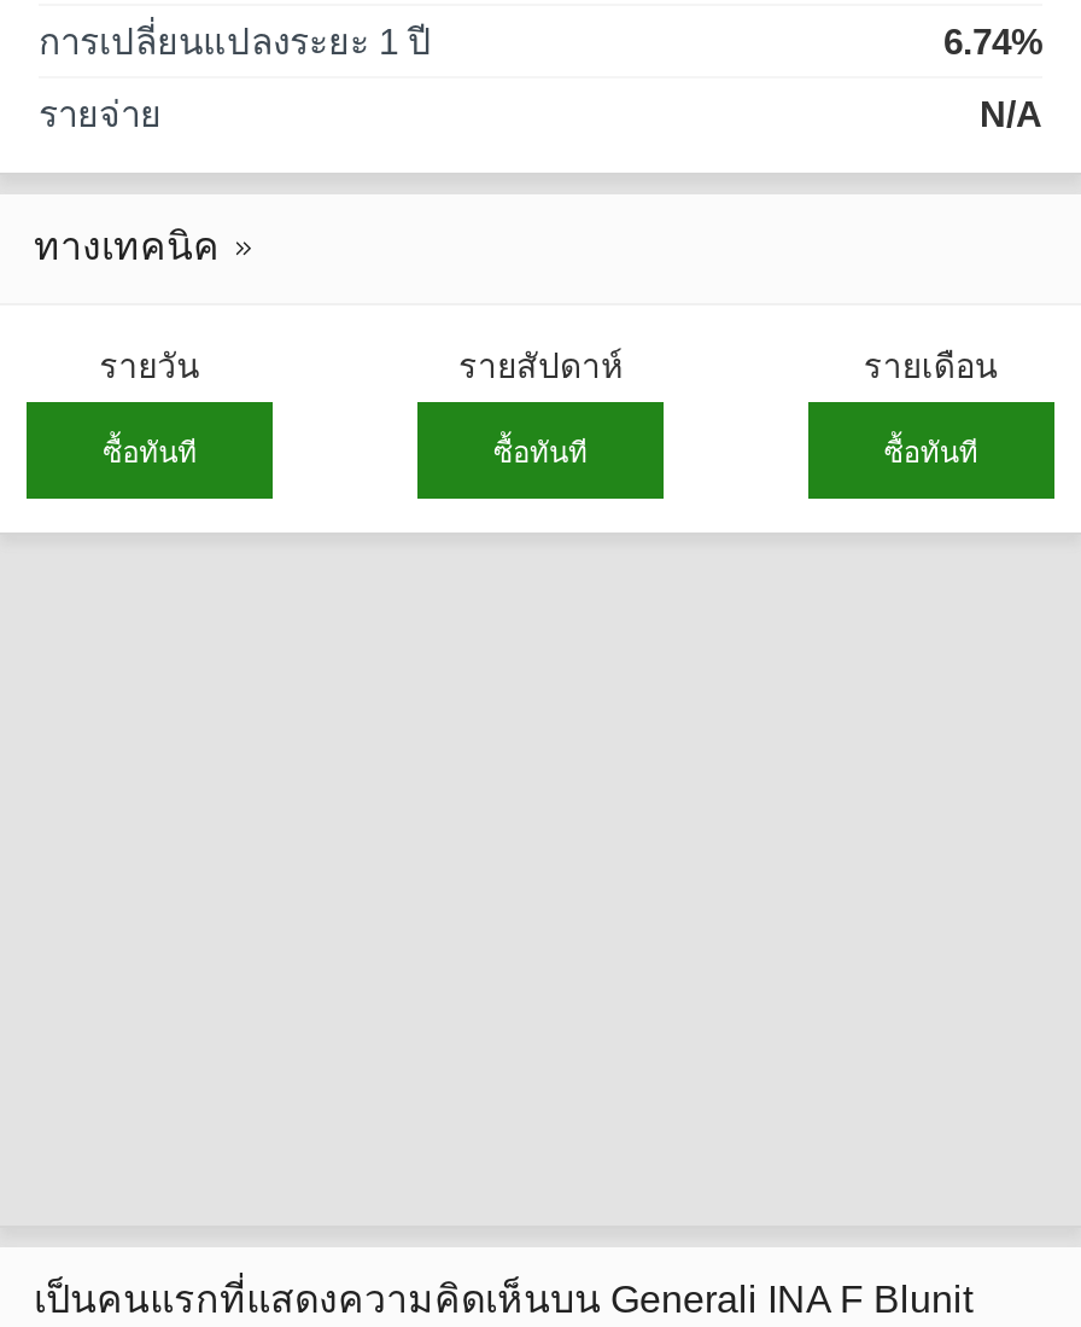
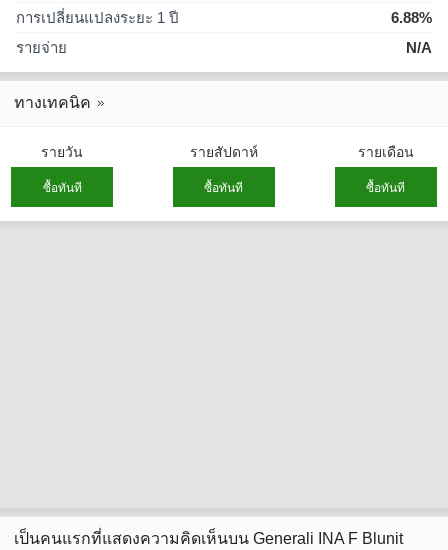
[943,21,1042,62] 6.74% -> [391,9,432,26] 6.88%

